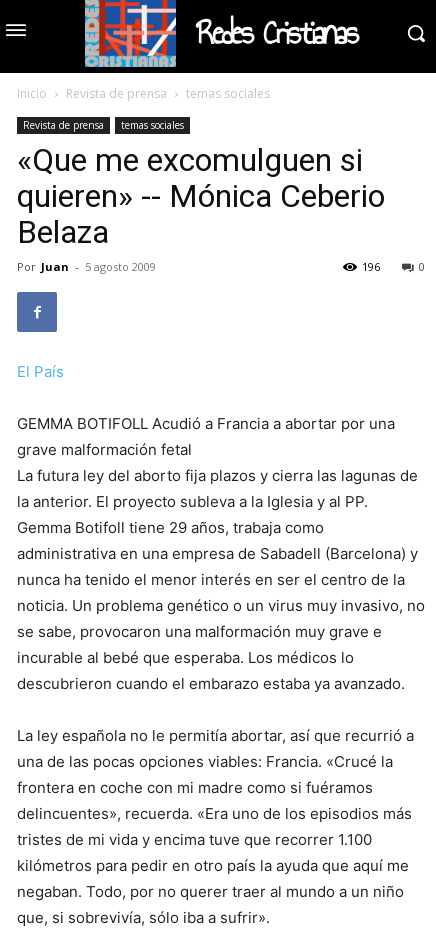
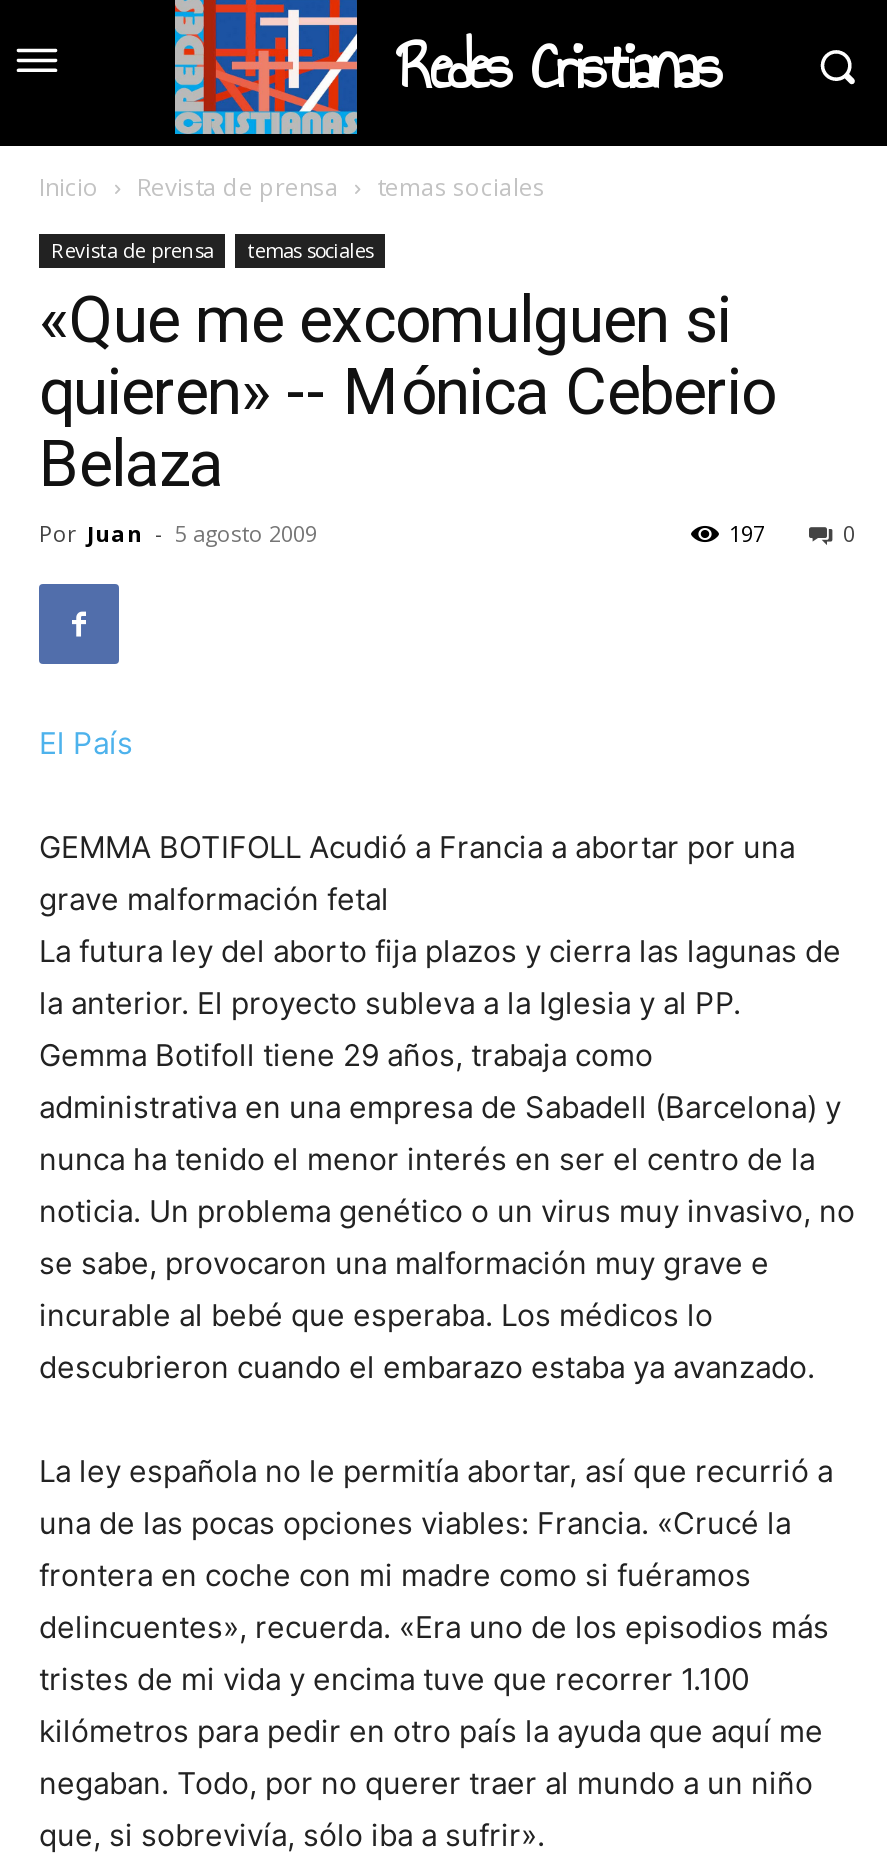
[362,259,380,274] 196 -> [729,519,765,549] 197

